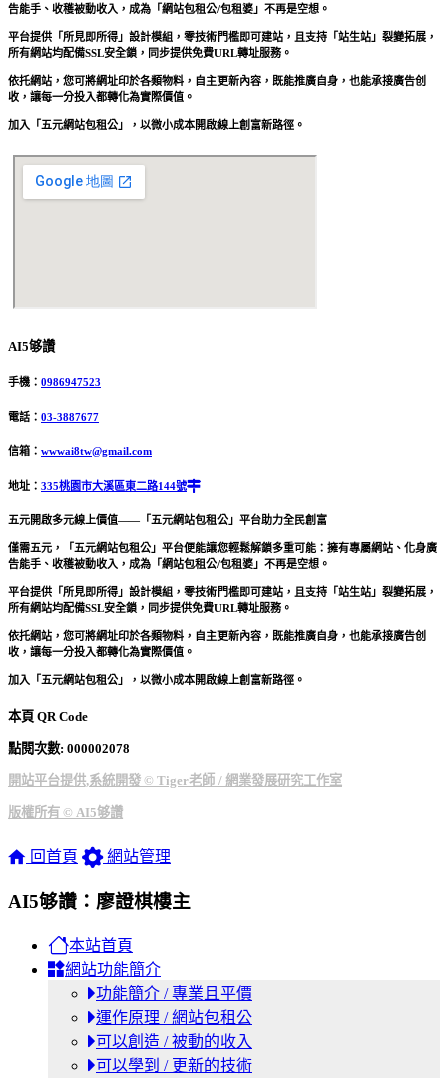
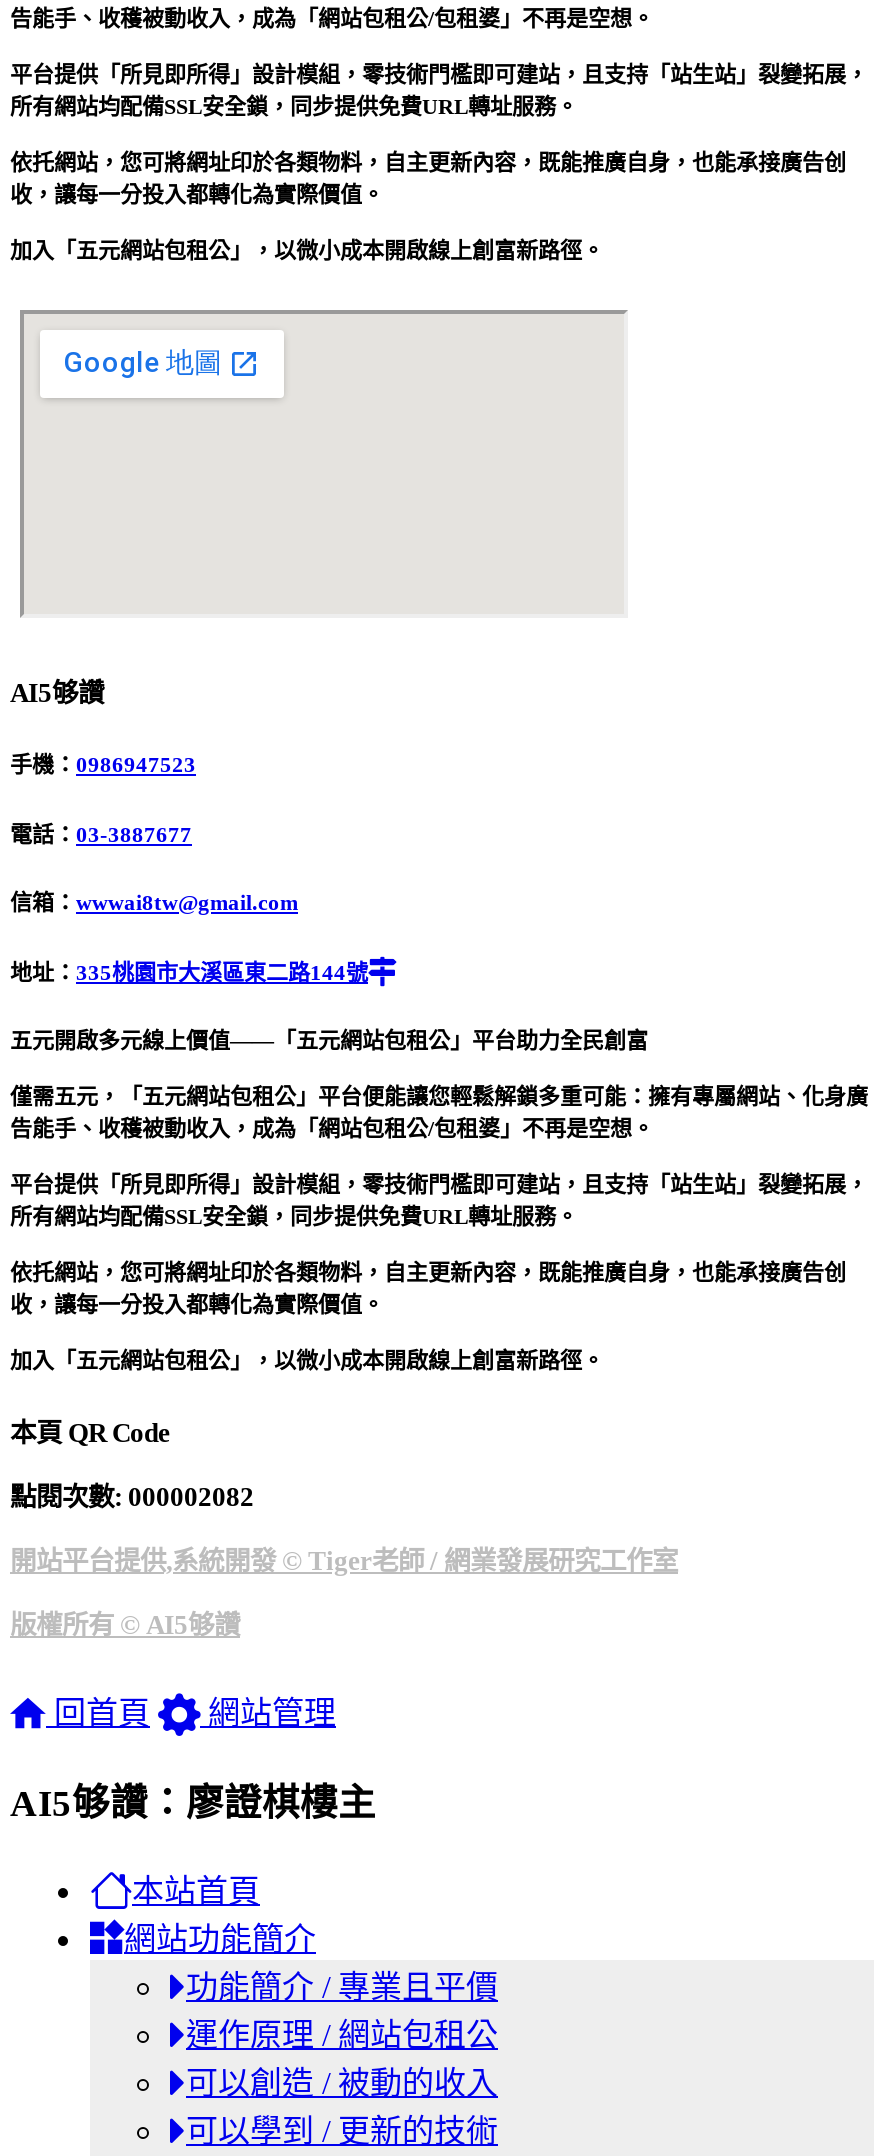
[8,741,130,756] 點閱次數: 000002078 -> [10,1482,254,1512] 點閱次數: 000002082

